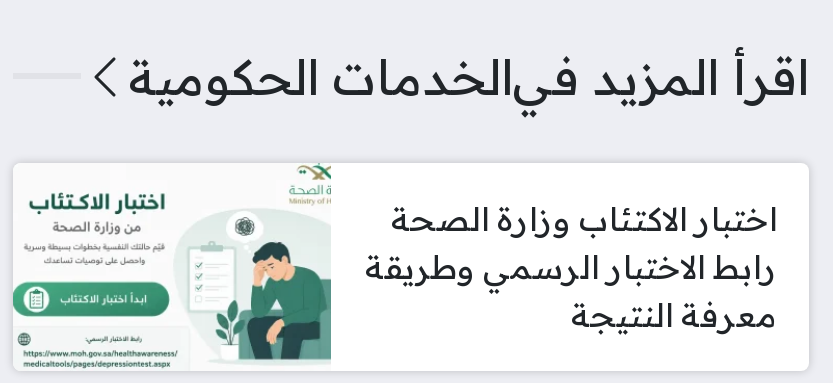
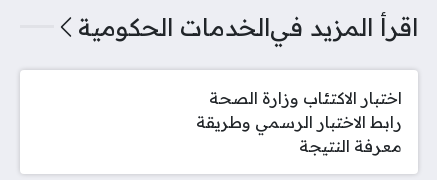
[11,163,333,369] [image] -> none

